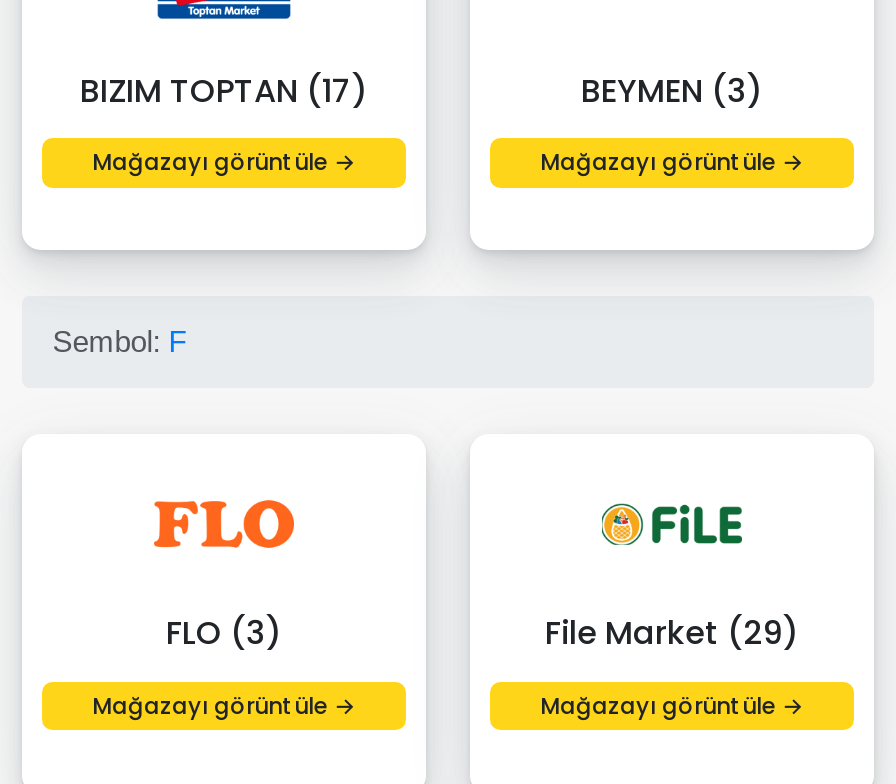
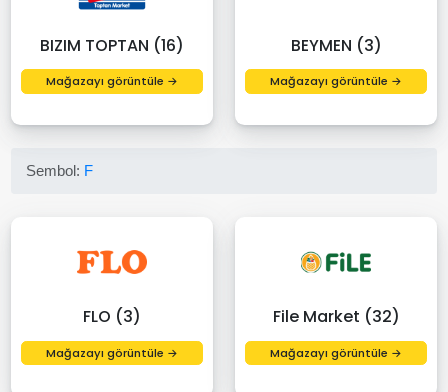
[80,68,368,114] BIZIM TOPTAN (17) -> [40,34,184,57] BIZIM TOPTAN (16)
[545,611,799,657] File Market (29) -> [272,305,399,328] File Market (32)

